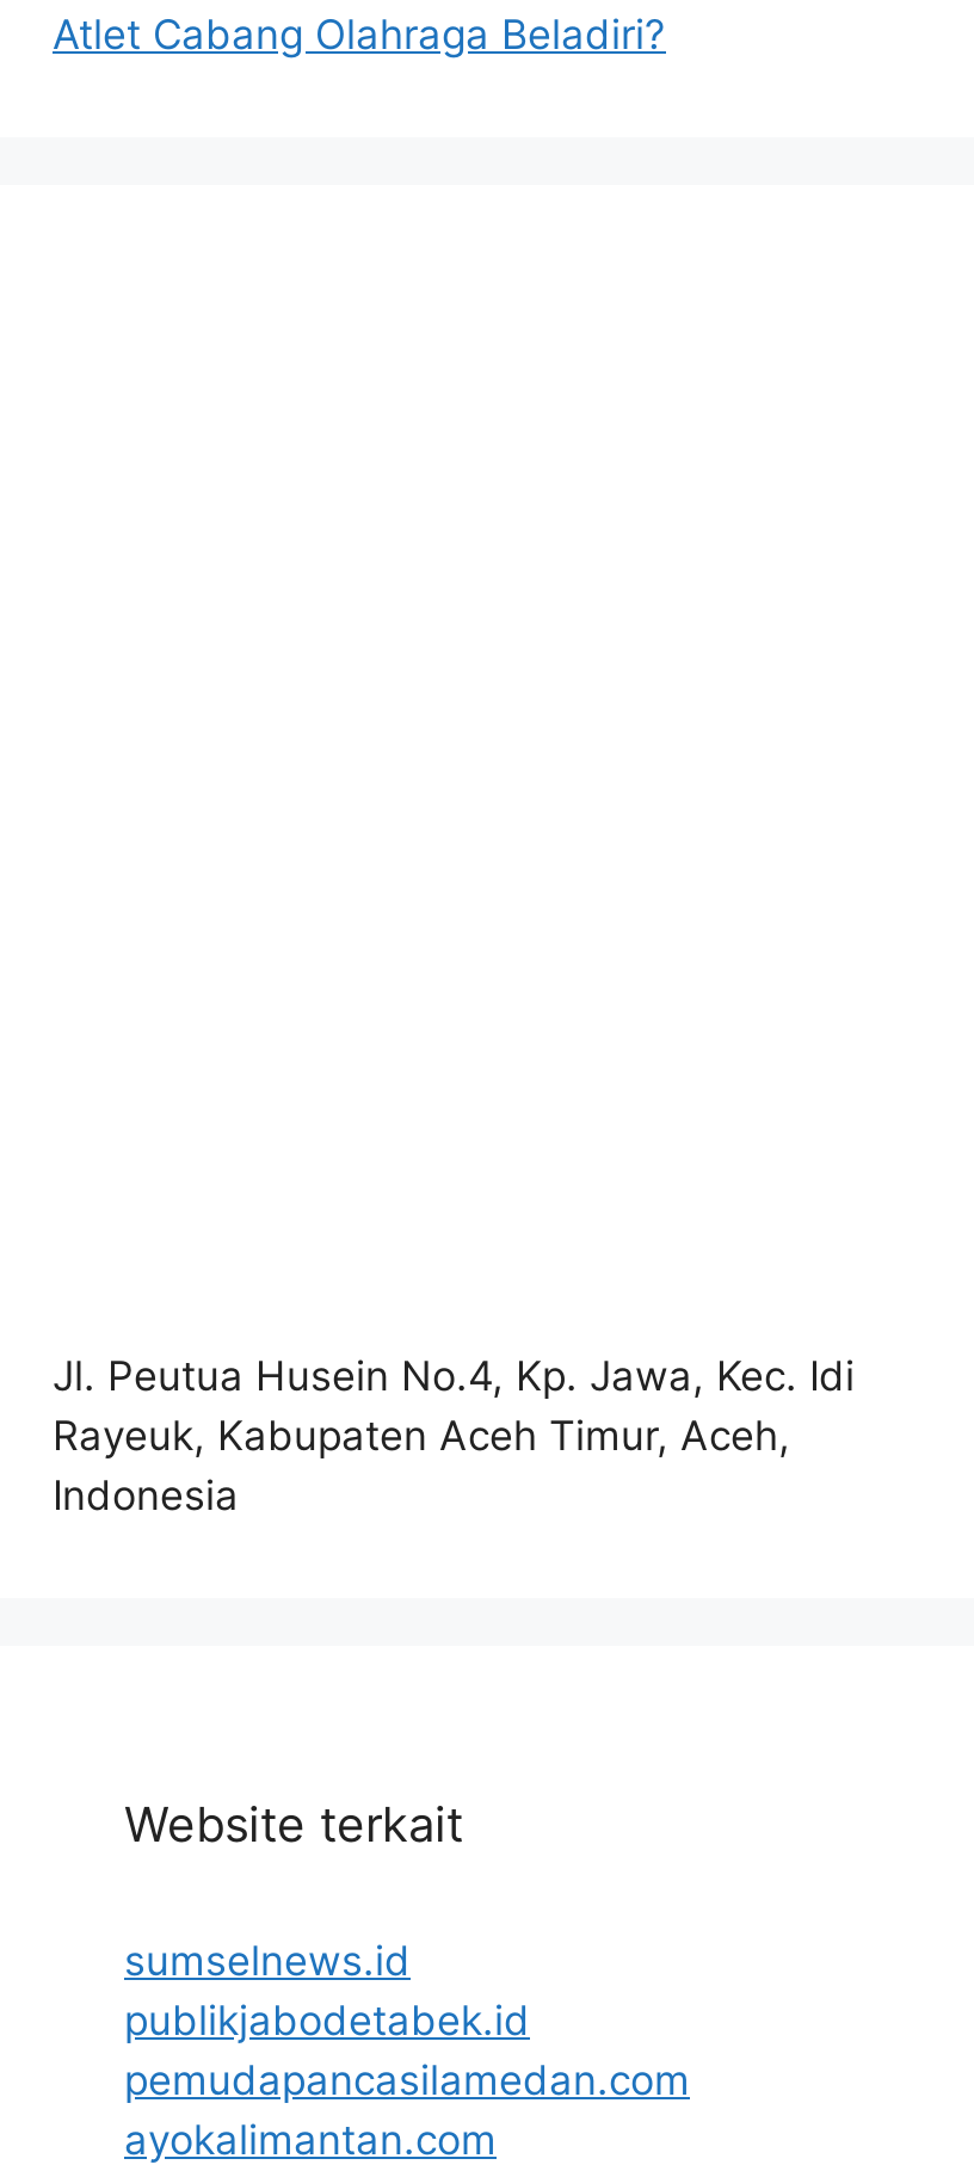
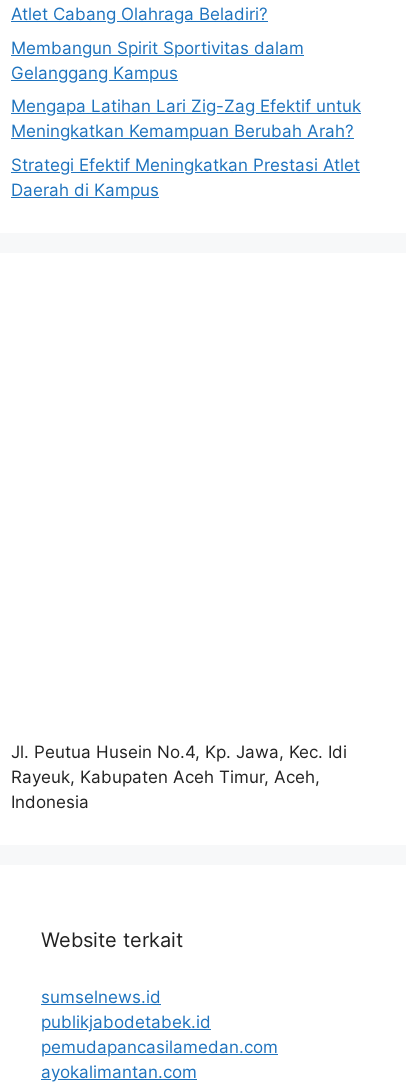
none -> [11,38,361,200] Membangun Spirit Sportivitas dalam | Gelanggang Kampus | Mengapa Latihan Lari Zig-Zag Efektif untuk | Meningkatkan Kemampuan Berubah Arah? | Strategi Efektif Meningkatkan Prestasi Atlet | Daerah di Kampus

